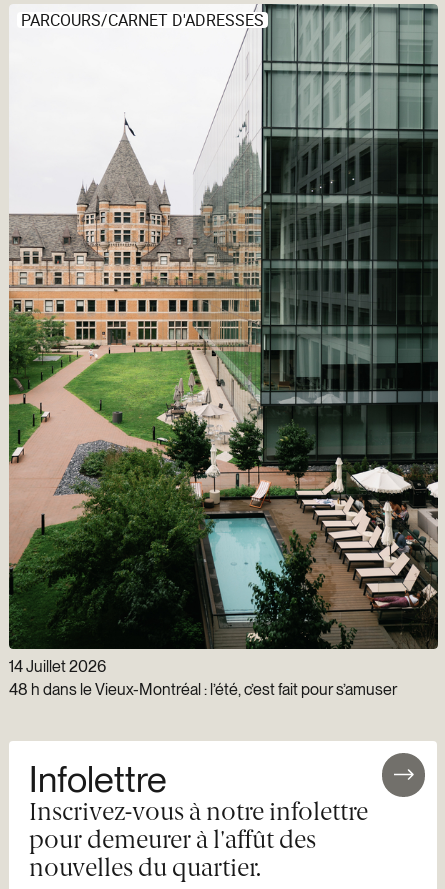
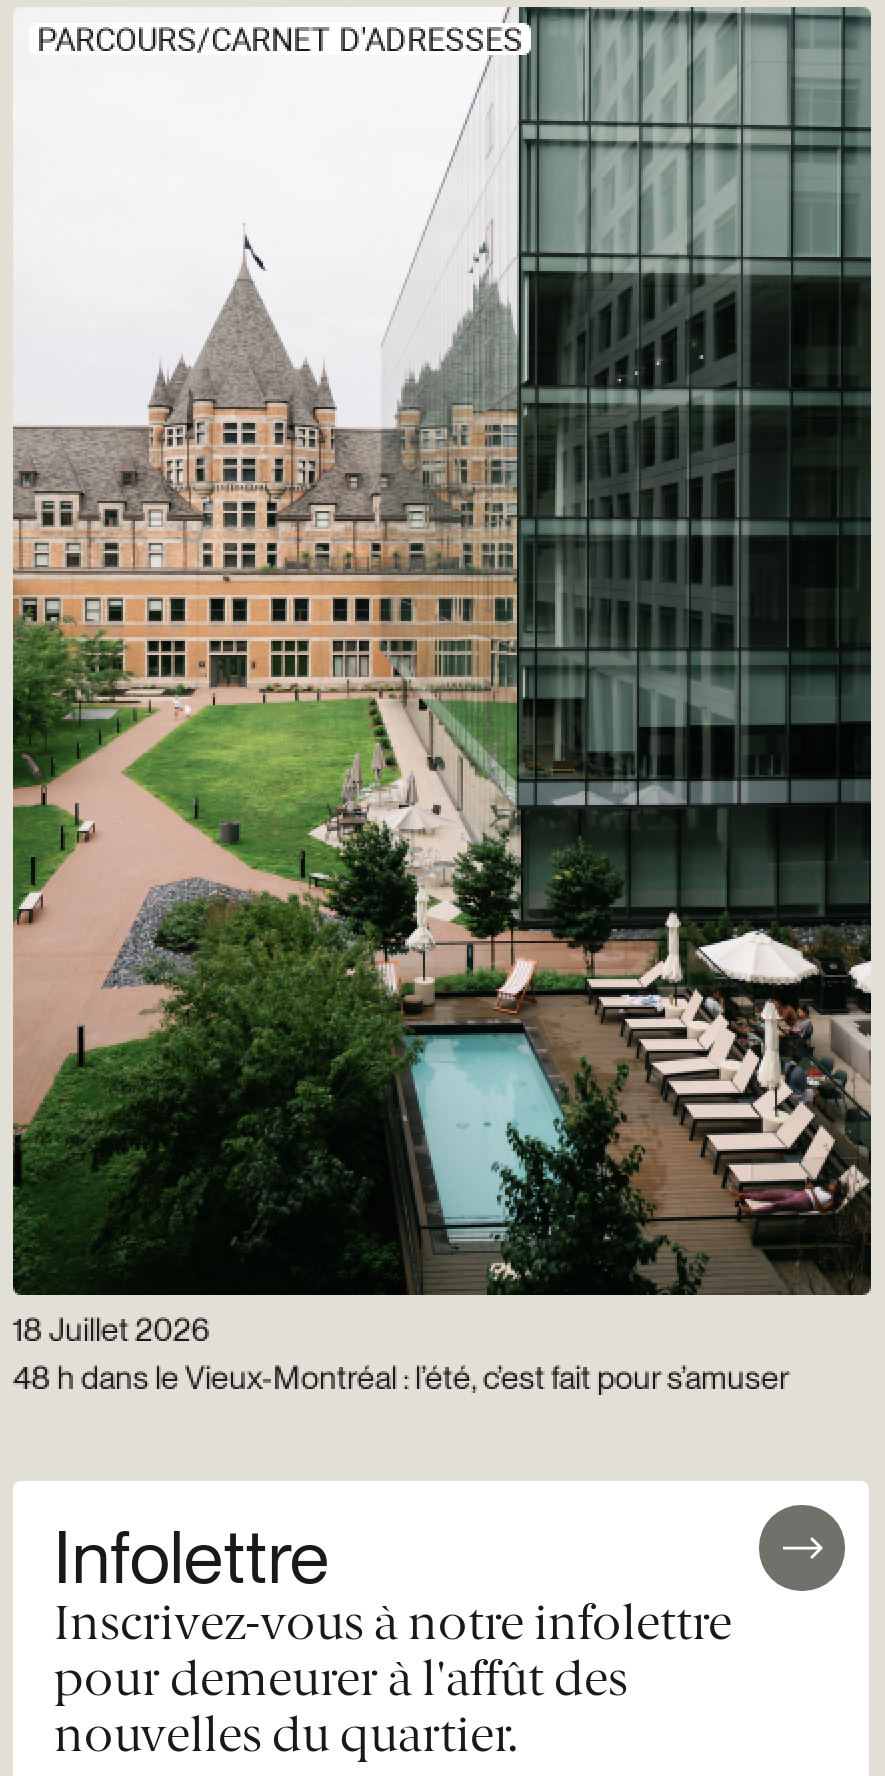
[9,657,106,676] 14 Juillet 2026 -> [12,1312,208,1350] 18 Juillet 2026

